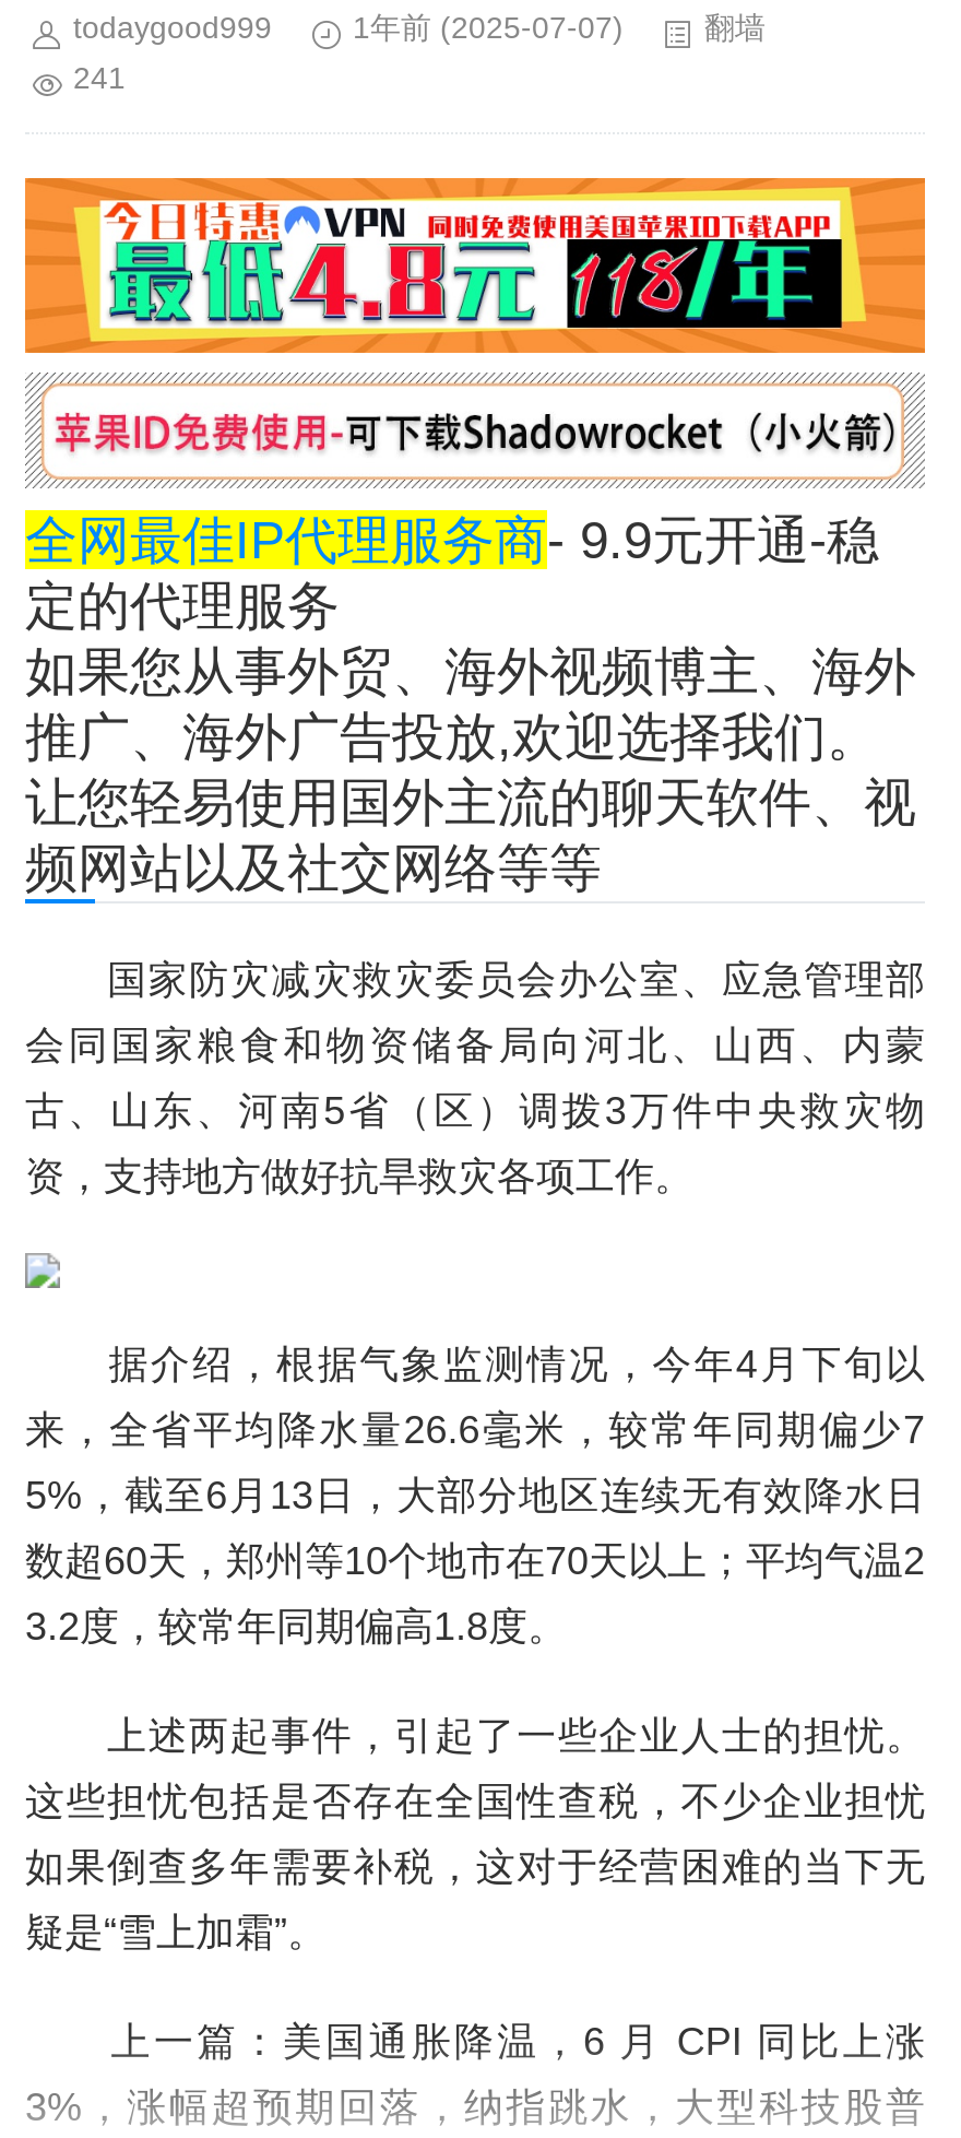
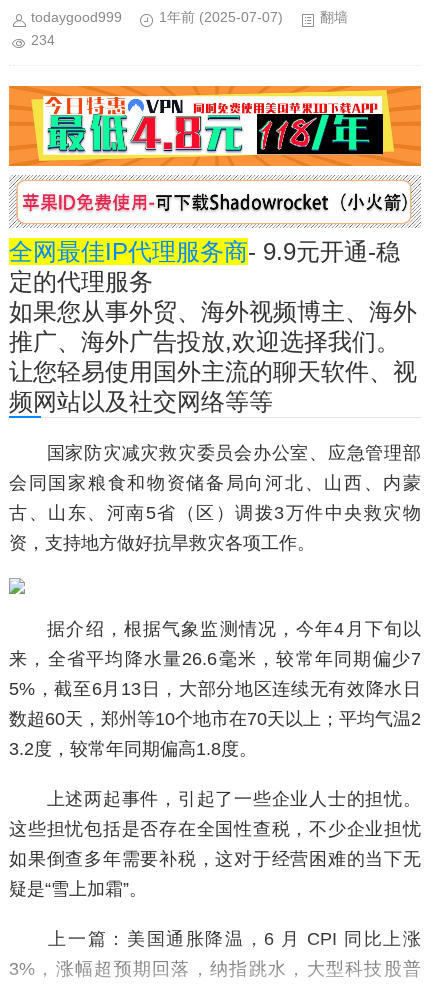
[73,60,126,95] 241 -> [31,32,55,48] 234

